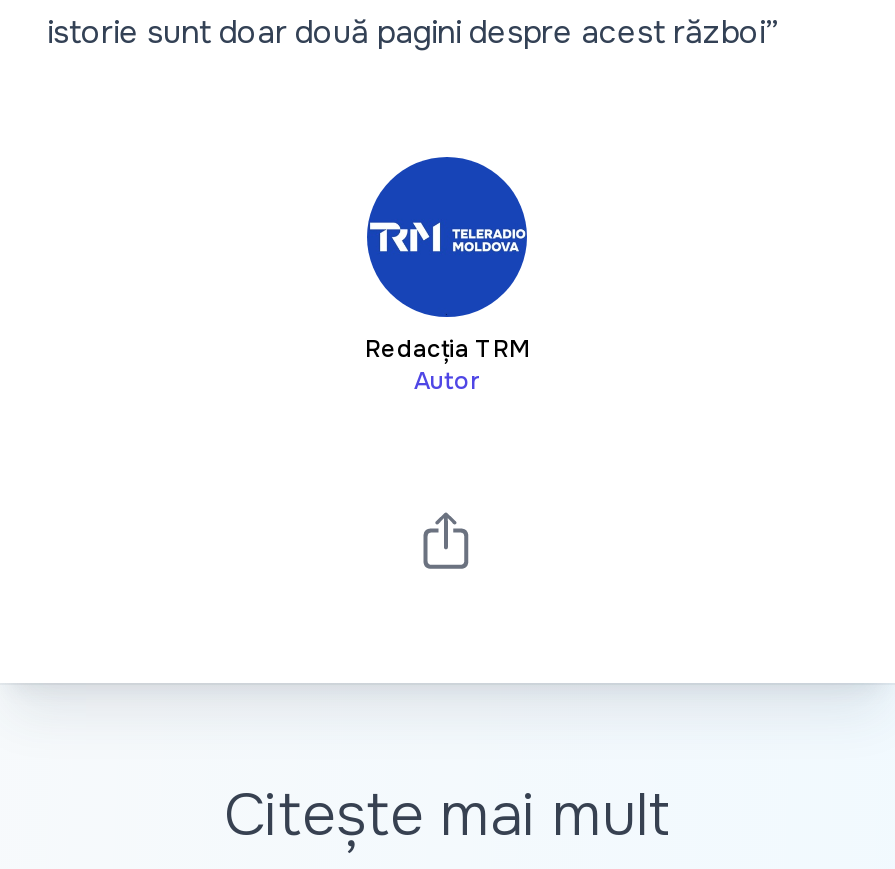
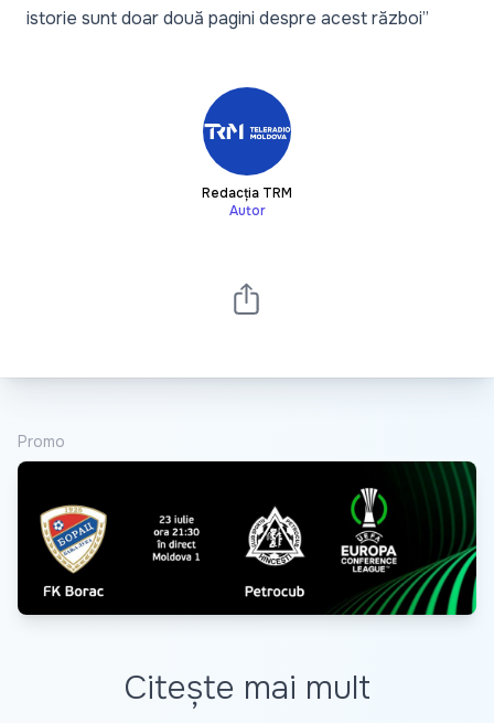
none -> [17,460,477,616] [image]
none -> [18,431,65,451] Promo

